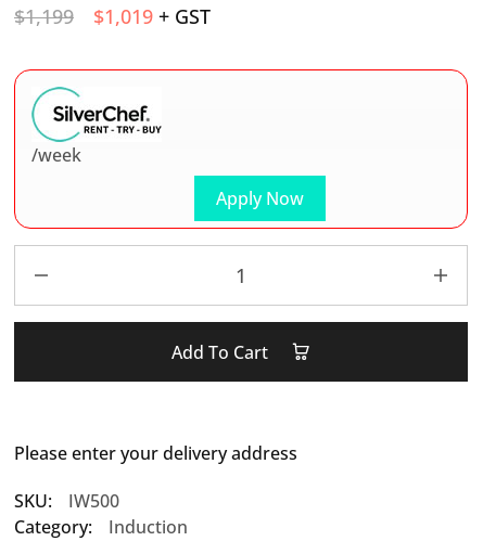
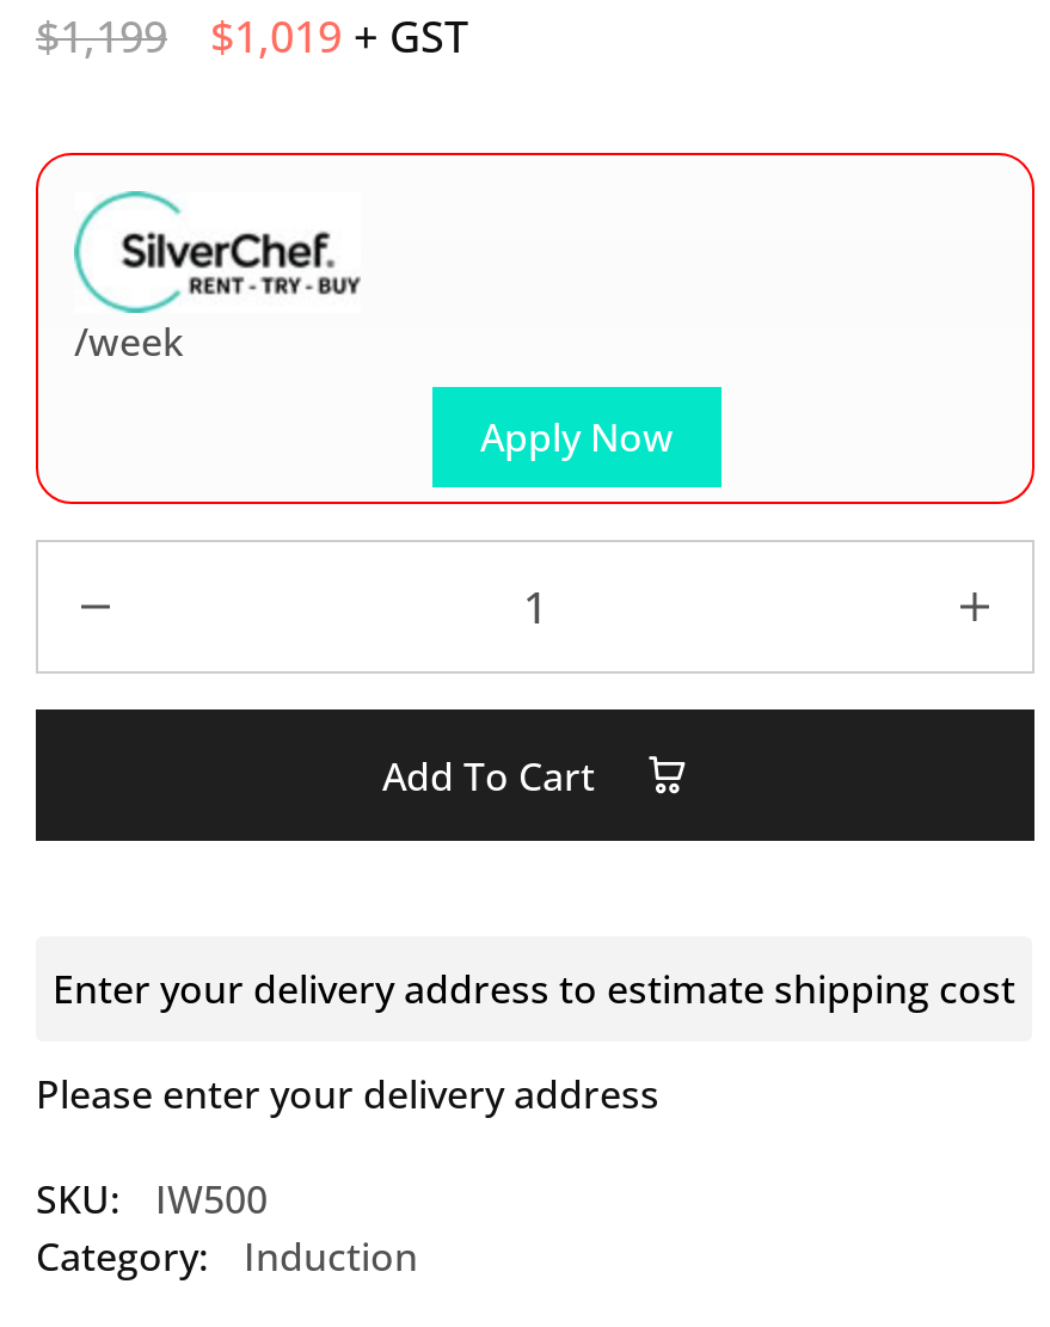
none -> [53,963,1015,1015] Enter your delivery address to estimate shipping cost

